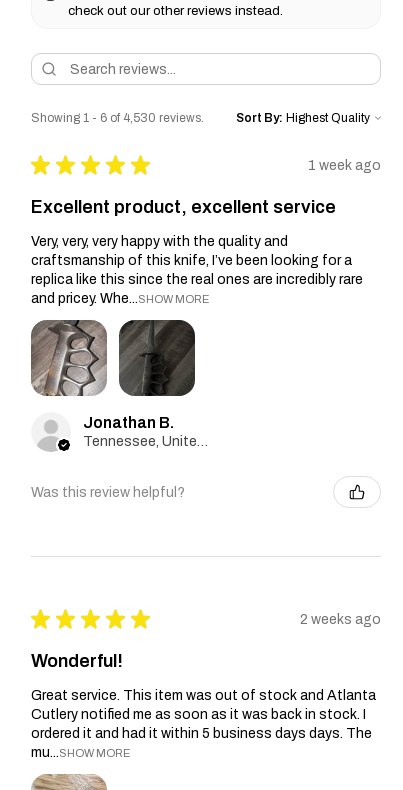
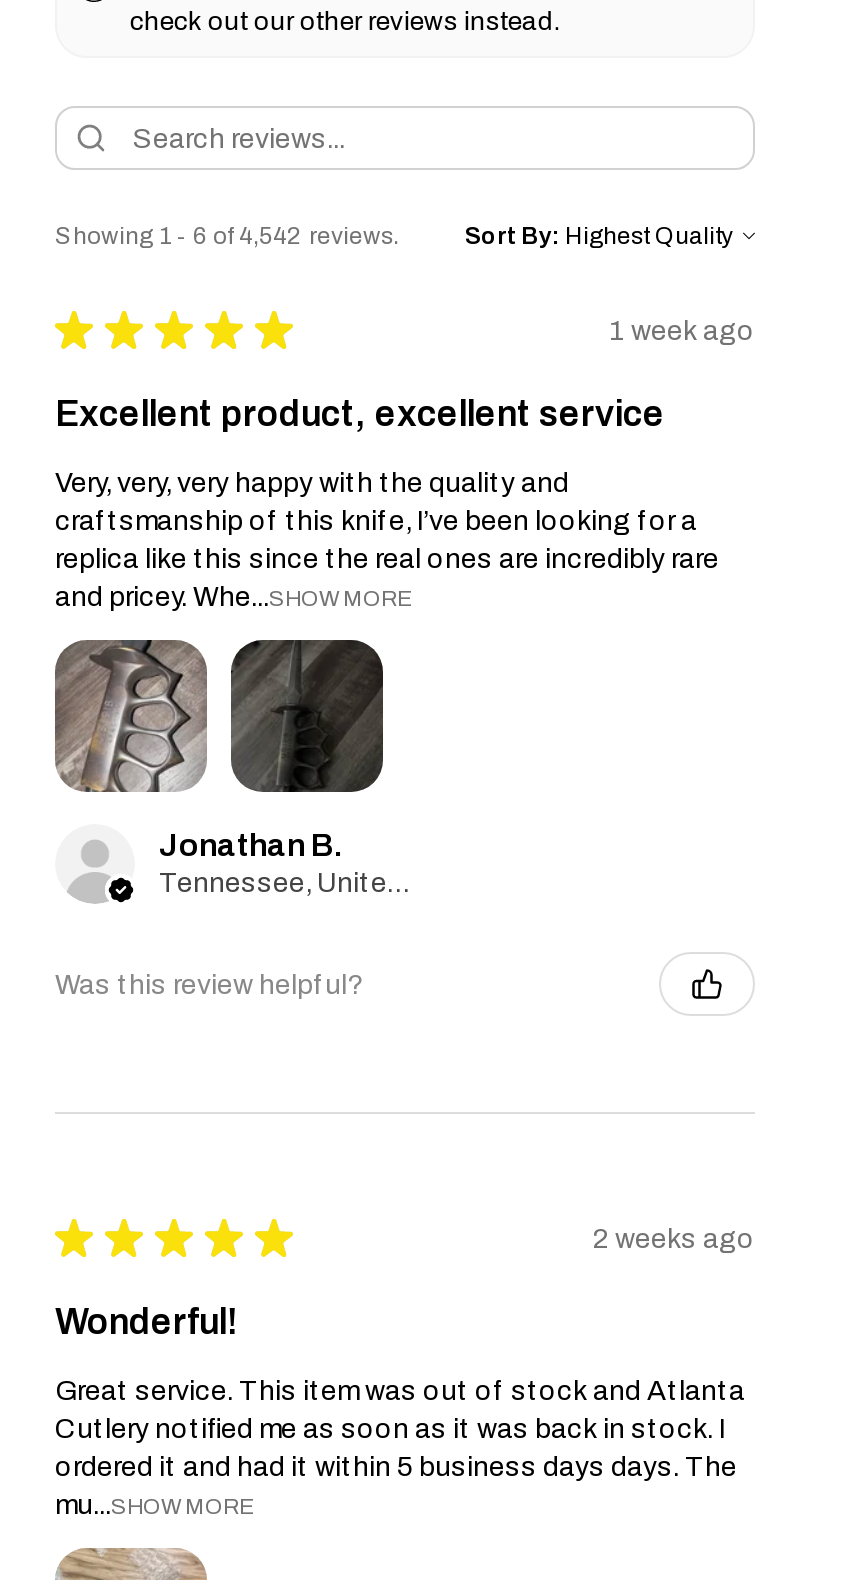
[31,111,204,125] Showing 1 - 6 of 4,530 reviews. -> [55,223,399,251] Showing 1 - 6 of 4,542 reviews.

